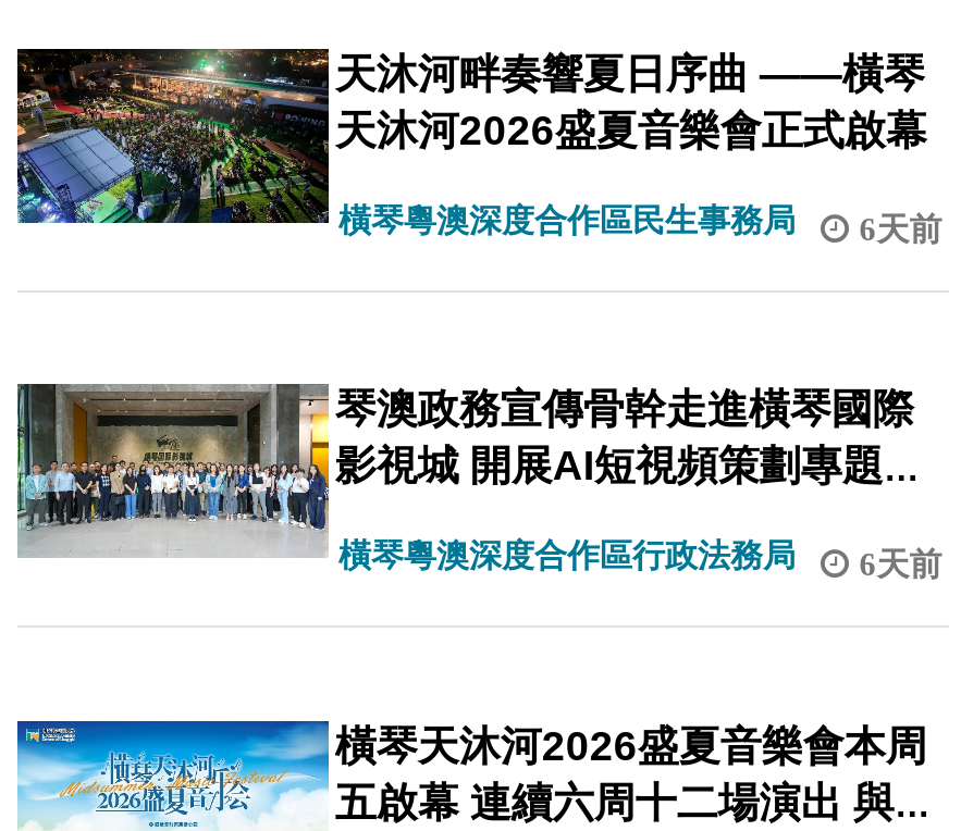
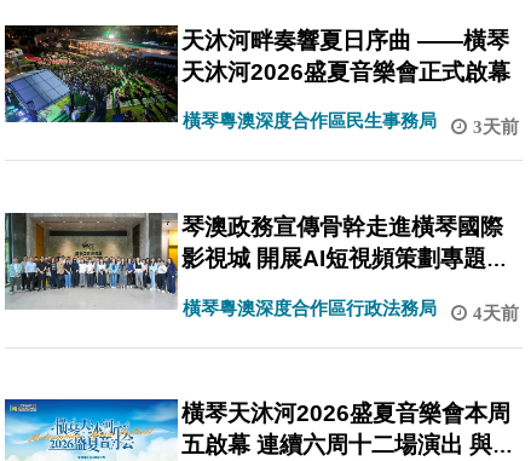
[338,200,942,245] 橫琴粵澳深度合作區民生事務局 6天前 -> [183,110,519,135] 橫琴粵澳深度合作區民生事務局 3天前
[338,536,942,581] 橫琴粵澳深度合作區行政法務局 6天前 -> [183,297,519,322] 橫琴粵澳深度合作區行政法務局 4天前

